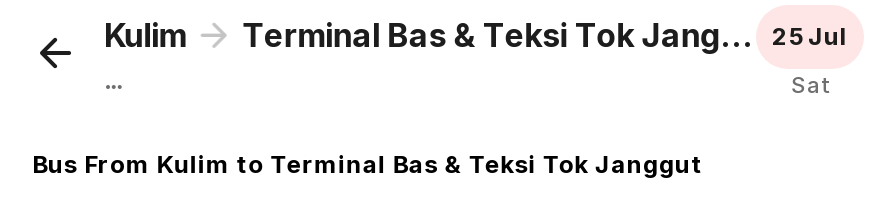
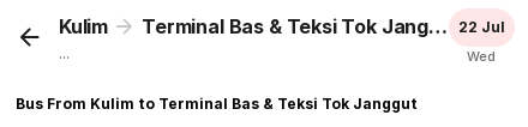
[772,21,848,51] 25 Jul -> [458,18,505,36] 22 Jul
[791,71,829,99] Sat -> [467,48,496,65] Wed

